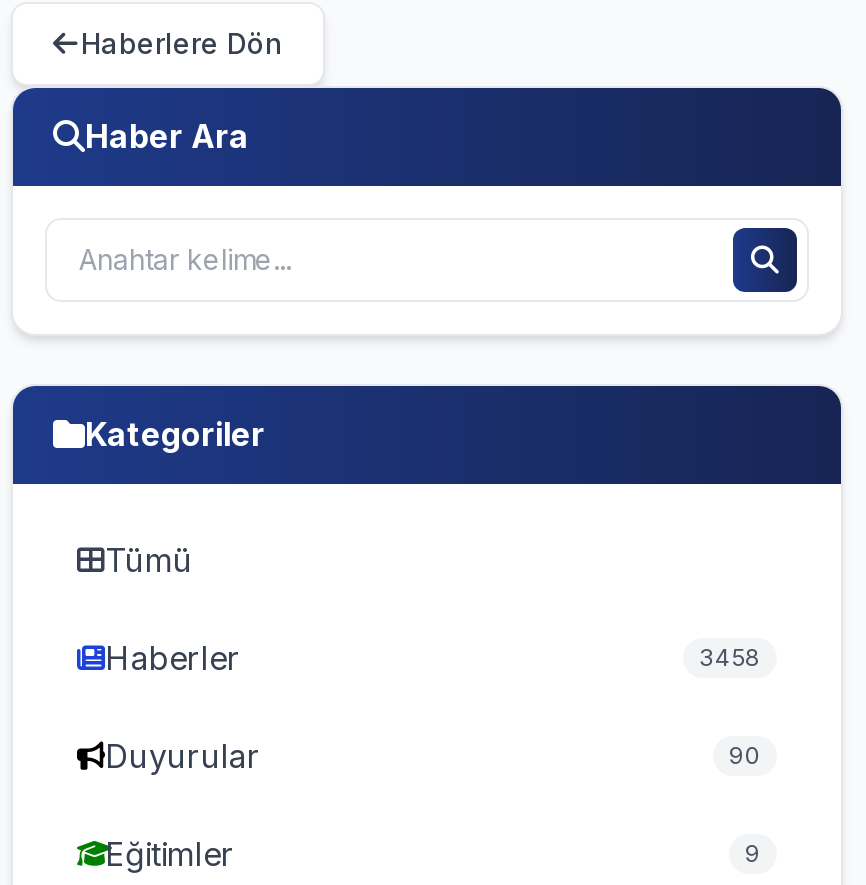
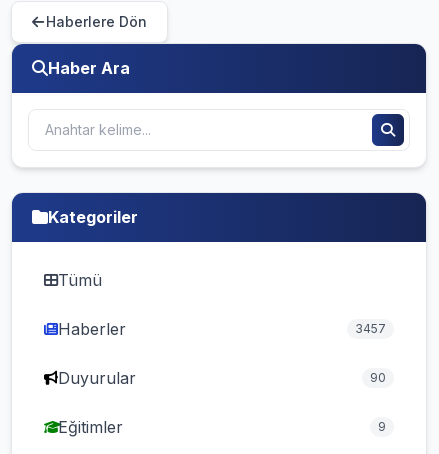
[699,642,761,672] 3458 -> [355,321,386,336] 3457

